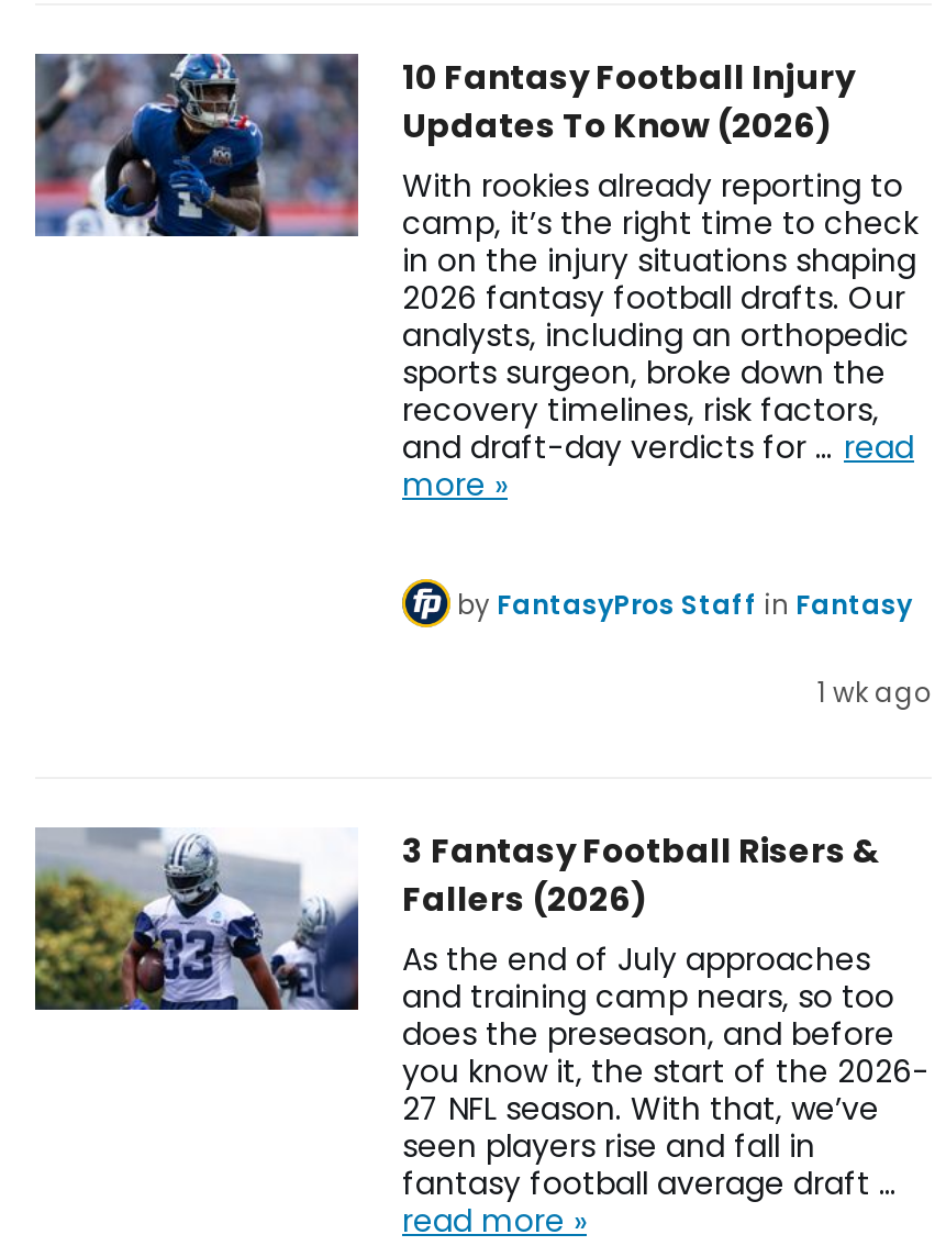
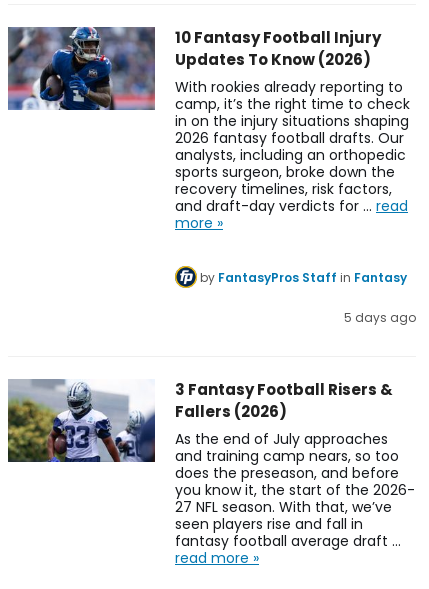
[817,674,932,712] 1 wk ago -> [344,309,416,326] 5 days ago

